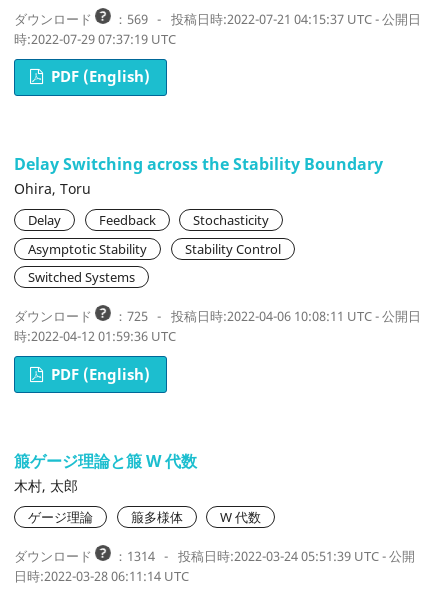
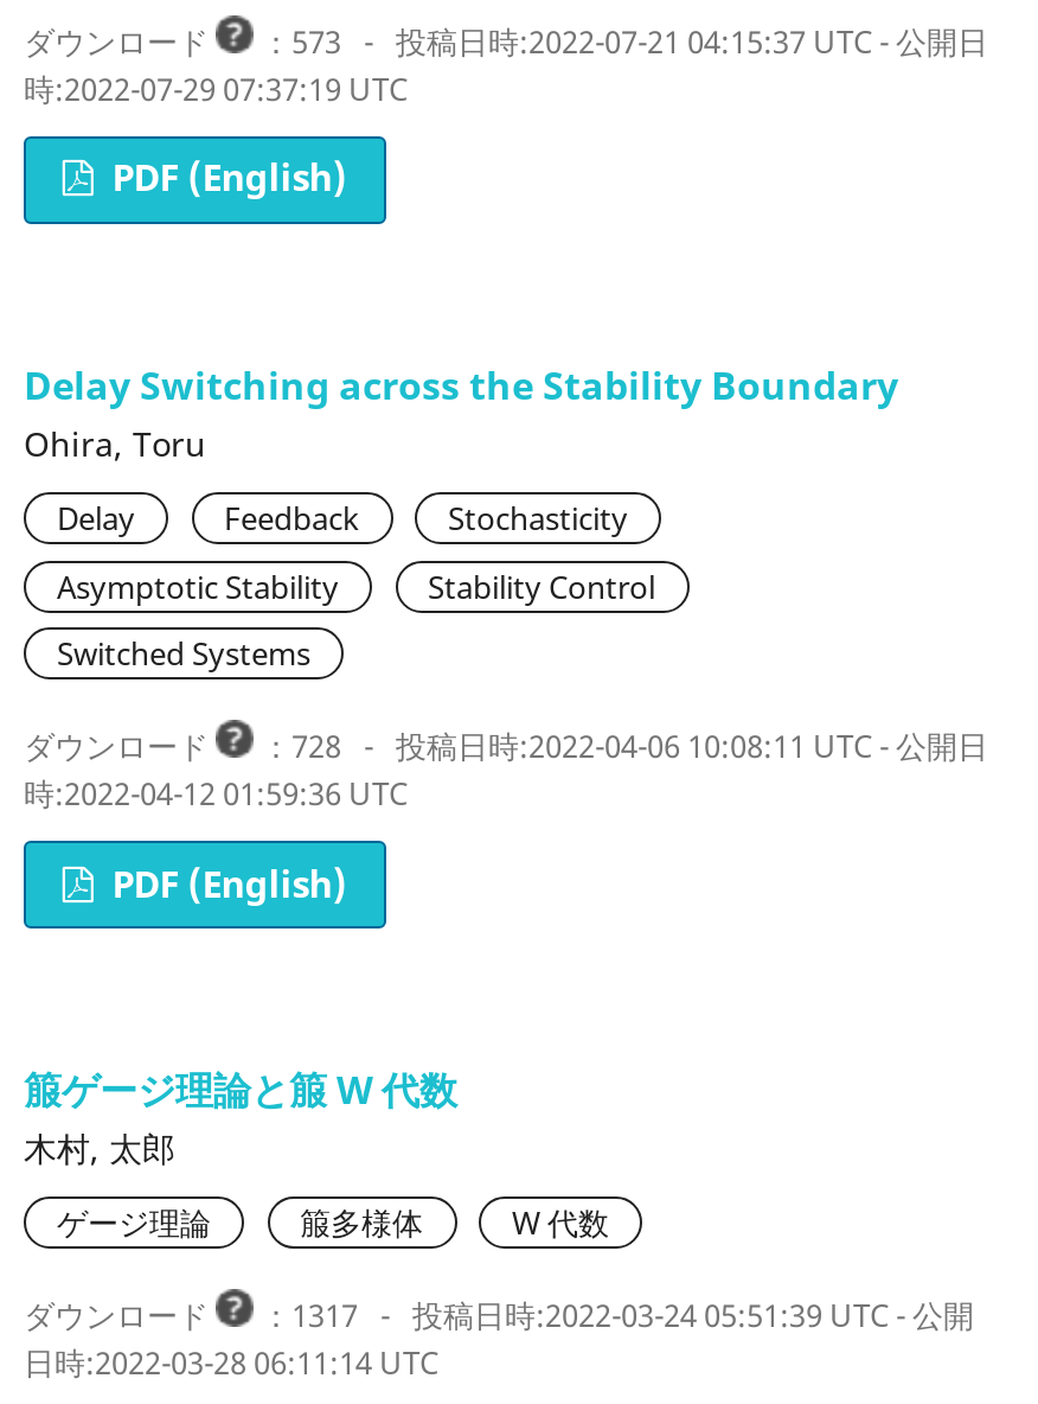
[114,10,421,28] ：569 - 投稿日時:2022-07-21 04:15:37 UTC - 公開日 -> [261,19,988,62] ：573 - 投稿日時:2022-07-21 04:15:37 UTC - 公開日
[114,307,421,325] ：725 - 投稿日時:2022-04-06 10:08:11 UTC - 公開日 -> [261,724,988,767] ：728 - 投稿日時:2022-04-06 10:08:11 UTC - 公開日
[114,547,415,565] ：1314 - 投稿日時:2022-03-24 05:51:39 UTC - 公開 -> [261,1293,974,1336] ：1317 - 投稿日時:2022-03-24 05:51:39 UTC - 公開

